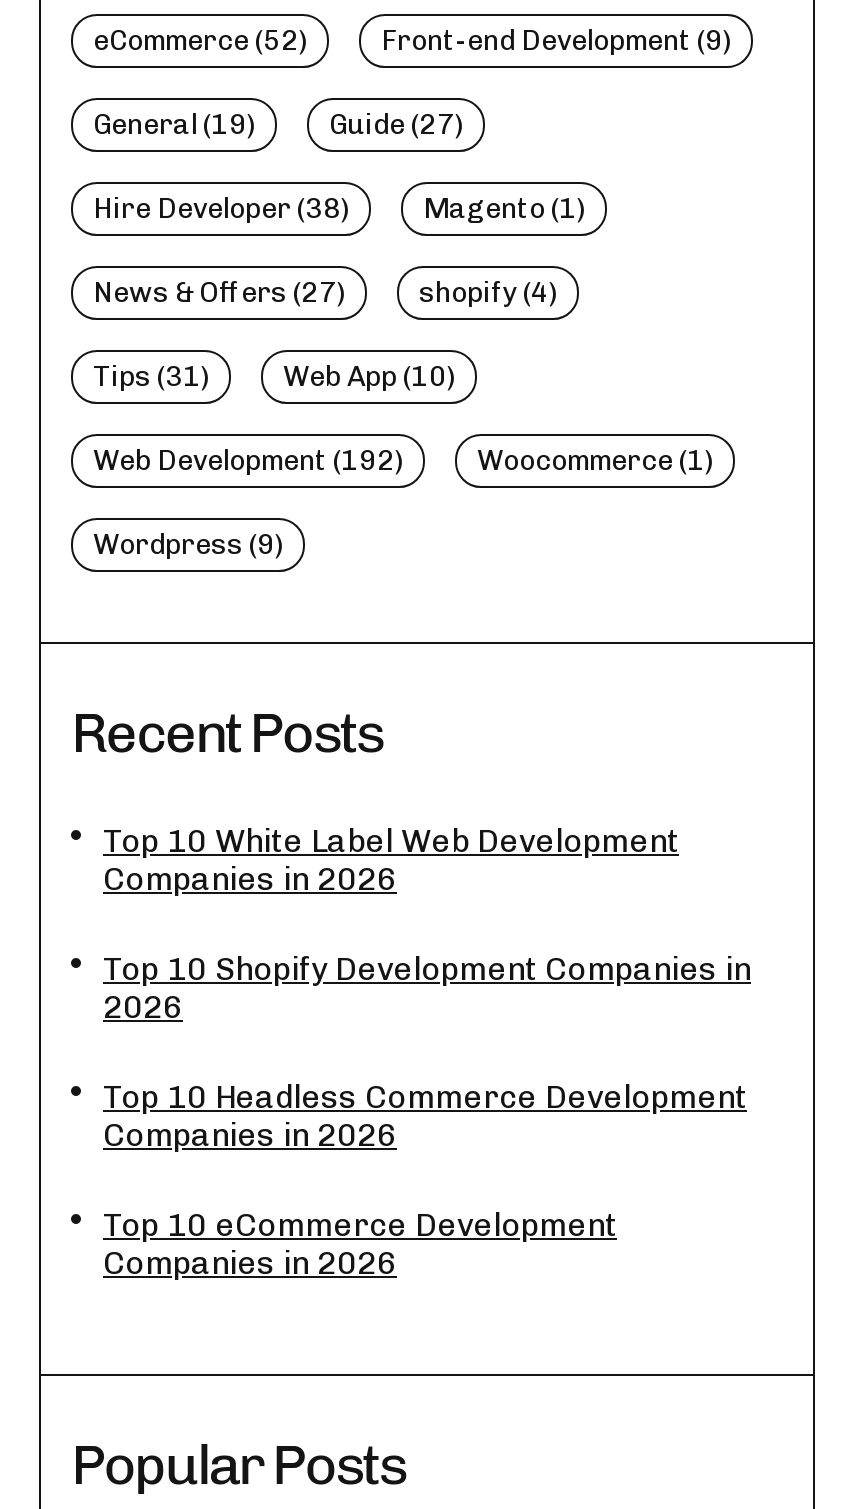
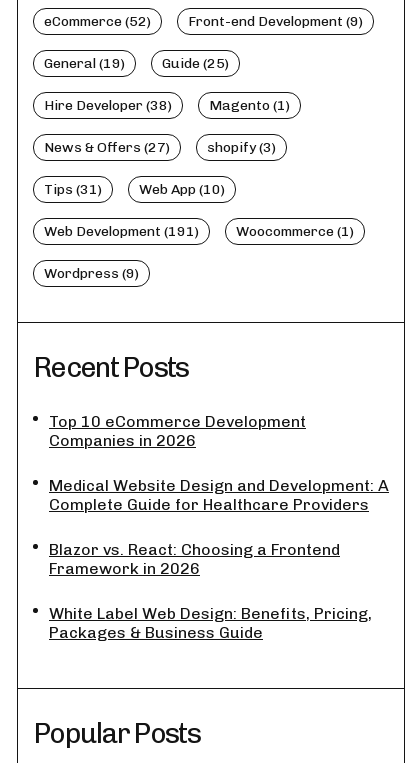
[329,109,463,143] Guide (27) -> [162,55,229,72] Guide (25)
[419,277,557,311] shopify (4) -> [207,139,276,156] shopify (3)
[93,445,403,479] Web Development (192) -> [44,223,199,240] Web Development (191)
[103,823,751,1155] Top 10 White Label Web Development | Companies in 2026 | Top 10 Shopify Development Companies in | 2026 | Top 10 Headless Commerce Development | Companies in 2026 -> none
moved [103,1207,617,1283] -> [49,412,306,450]: Top 10 eCommerce Development | Companies in 2026
none -> [49,476,389,642] Medical Website Design and Development: A | Complete Guide for Healthcare Providers | Blazor vs. React: Choosing a Frontend | Framework in 2026 | White Label Web Design: Benefits, Pricing, | Packages & Business Guide

